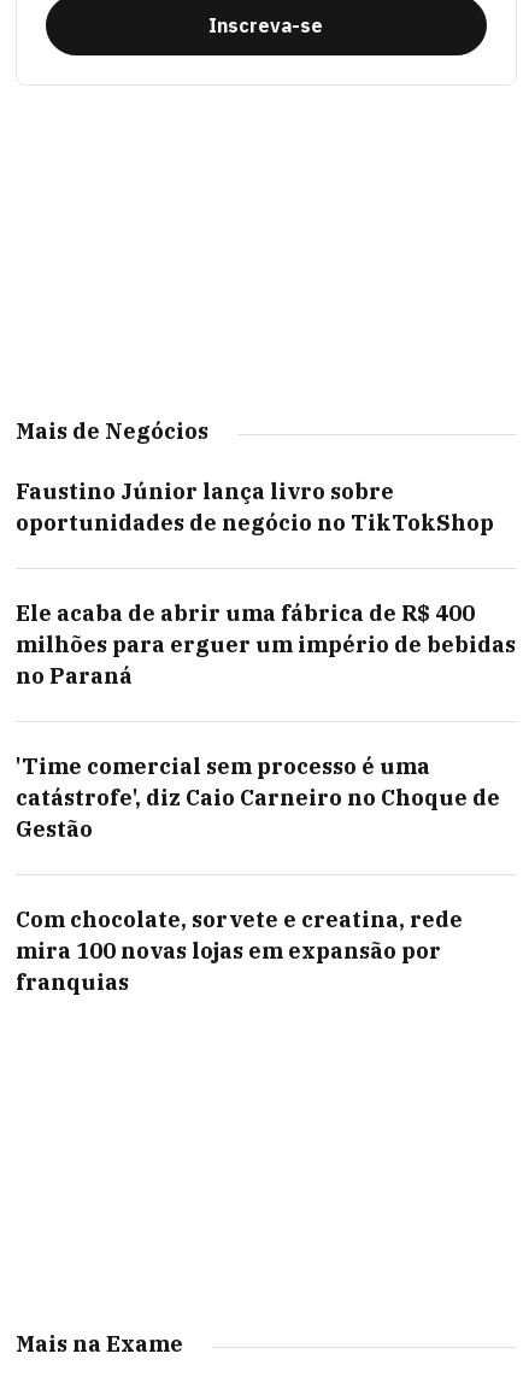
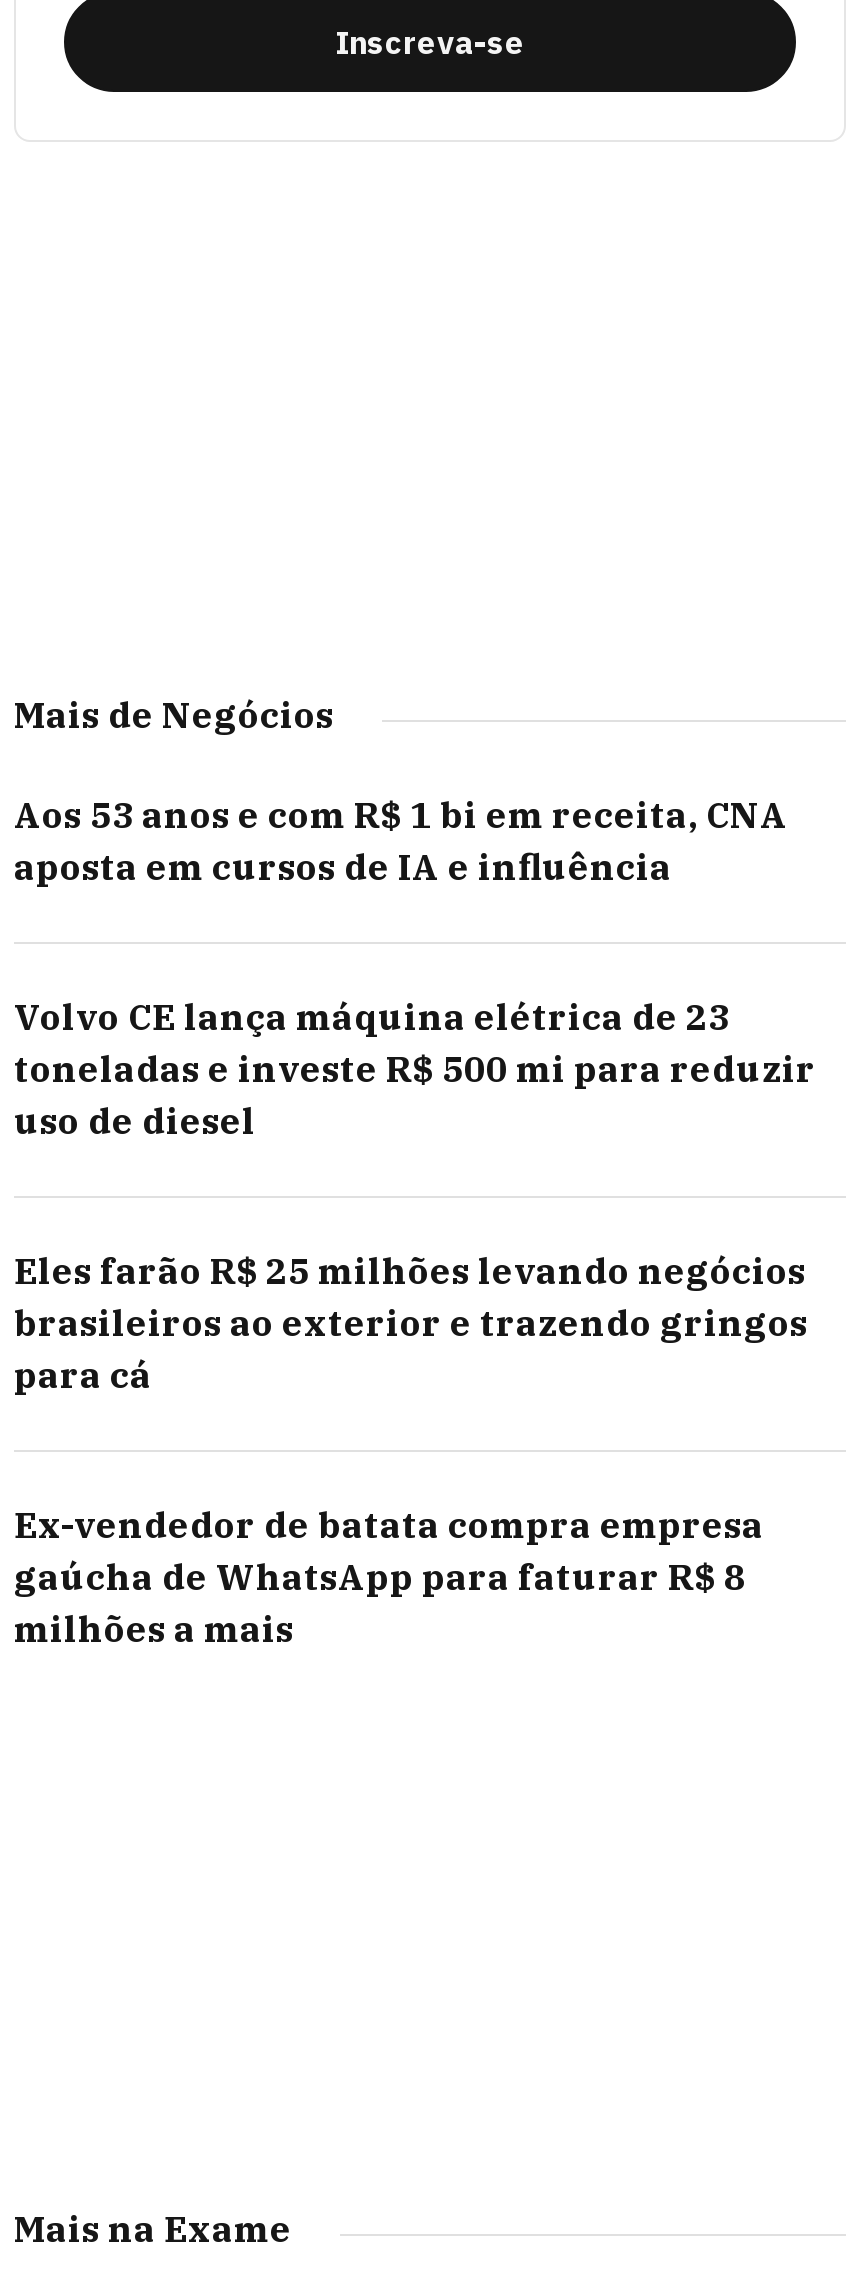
[16,477,494,537] Faustino Júnior lança livro sobre | oportunidades de negócio no TikTokShop -> [14,792,788,890] Aos 53 anos e com R$ 1 bi em receita, CNA | aposta em cursos de IA e influência
[16,599,516,690] Ele acaba de abrir uma fábrica de R$ 400 | milhões para erguer um império de bebidas | no Paraná -> [14,994,816,1144] Volvo CE lança máquina elétrica de 23 | toneladas e investe R$ 500 mi para reduzir | uso de diesel
[16,752,500,843] 'Time comercial sem processo é uma | catástrofe', diz Caio Carneiro no Choque de | Gestão -> [14,1248,808,1398] Eles farão R$ 25 milhões levando negócios | brasileiros ao exterior e trazendo gringos | para cá
[16,906,463,996] Com chocolate, sorvete e creatina, rede | mira 100 novas lojas em expansão por | franquias -> [14,1502,764,1652] Ex-vendedor de batata compra empresa | gaúcha de WhatsApp para faturar R$ 8 | milhões a mais

